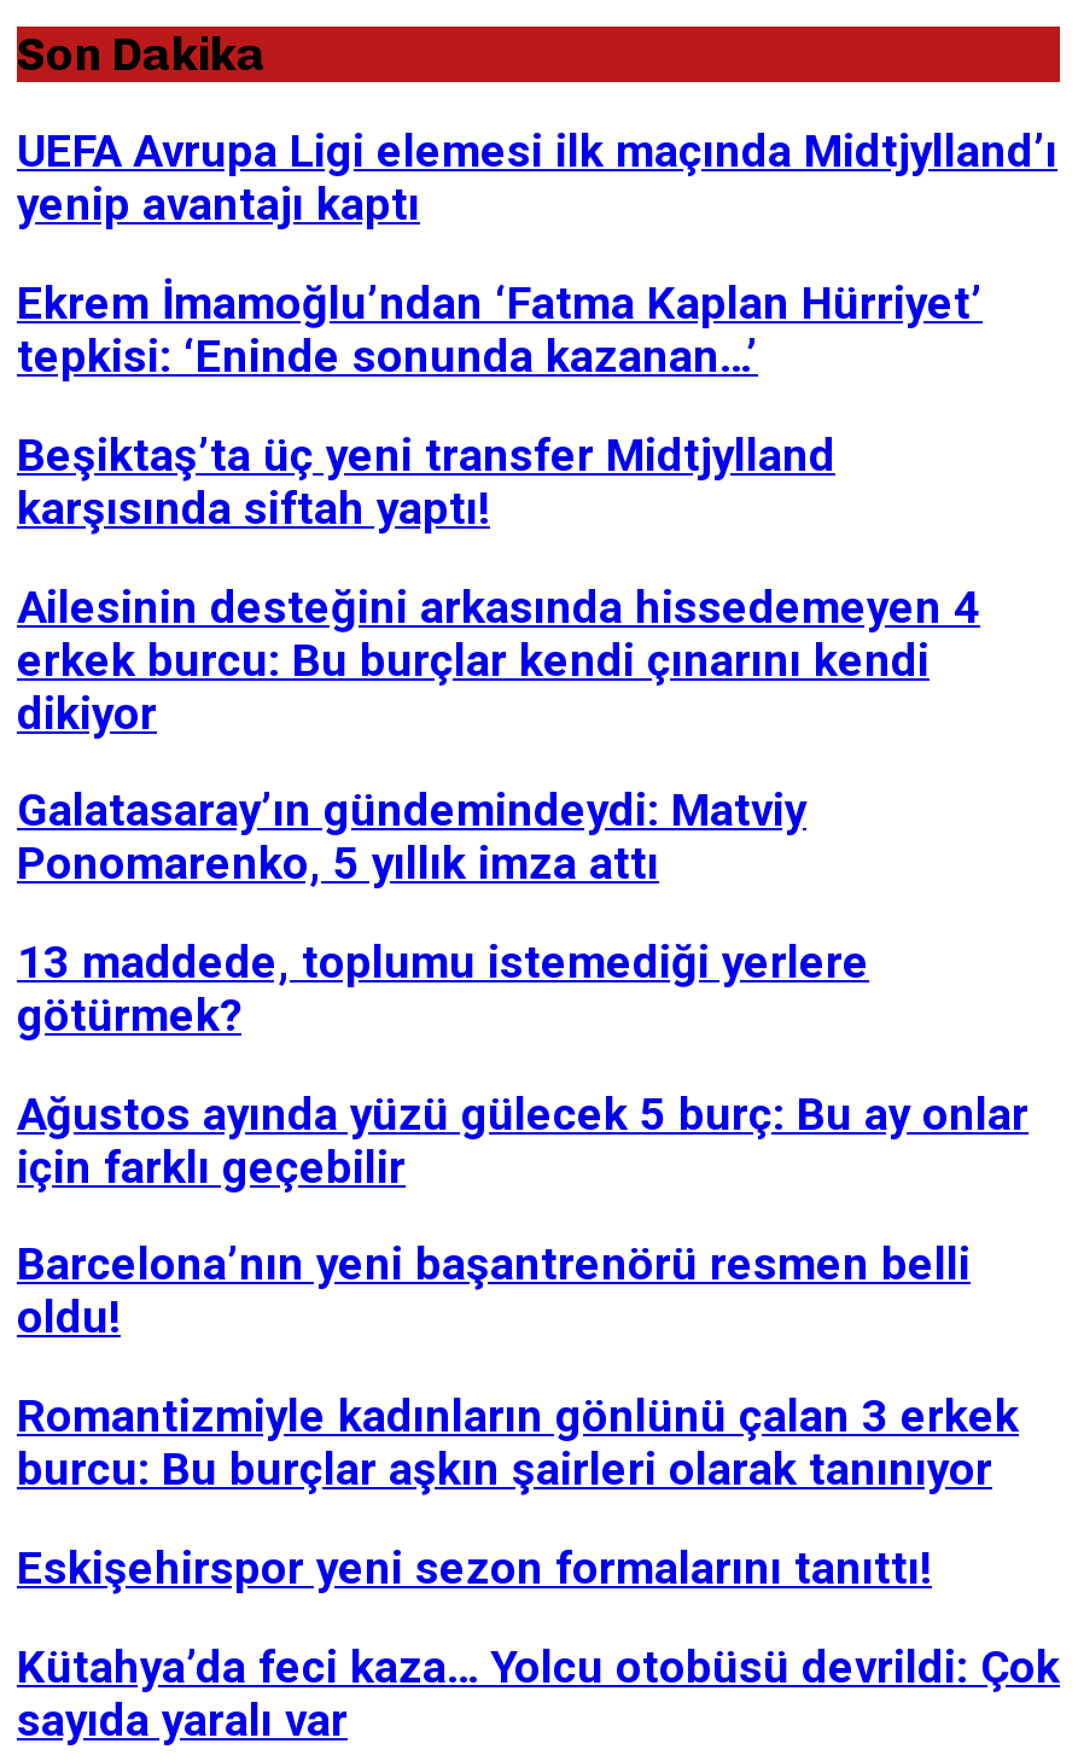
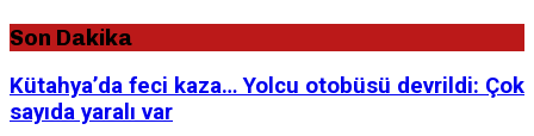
[17,126,1057,1595] UEFA Avrupa Ligi elemesi ilk maçında Midtjylland’ı | yenip avantajı kaptı | Ekrem İmamoğlu’ndan ‘Fatma Kaplan Hürriyet’ | tepkisi: ‘Eninde sonunda kazanan…’ | Beşiktaş’ta üç yeni transfer Midtjylland | karşısında siftah yaptı! | Ailesinin desteğini arkasında hissedemeyen 4 | erkek burcu: Bu burçlar kendi çınarını kendi | dikiyor | Galatasaray’ın gündemindeydi: Matviy | Ponomarenko, 5 yıllık imza attı | 13 maddede, toplumu istemediği yerlere | götürmek? | Ağustos ayında yüzü gülecek 5 burç: Bu ay onlar | için farklı geçebilir | Barcelona’nın yeni başantrenörü resmen belli | oldu! | Romantizmiyle kadınların gönlünü çalan 3 erkek | burcu: Bu burçlar aşkın şairleri olarak tanınıyor | Eskişehirspor yeni sezon formalarını tanıttı! -> none

